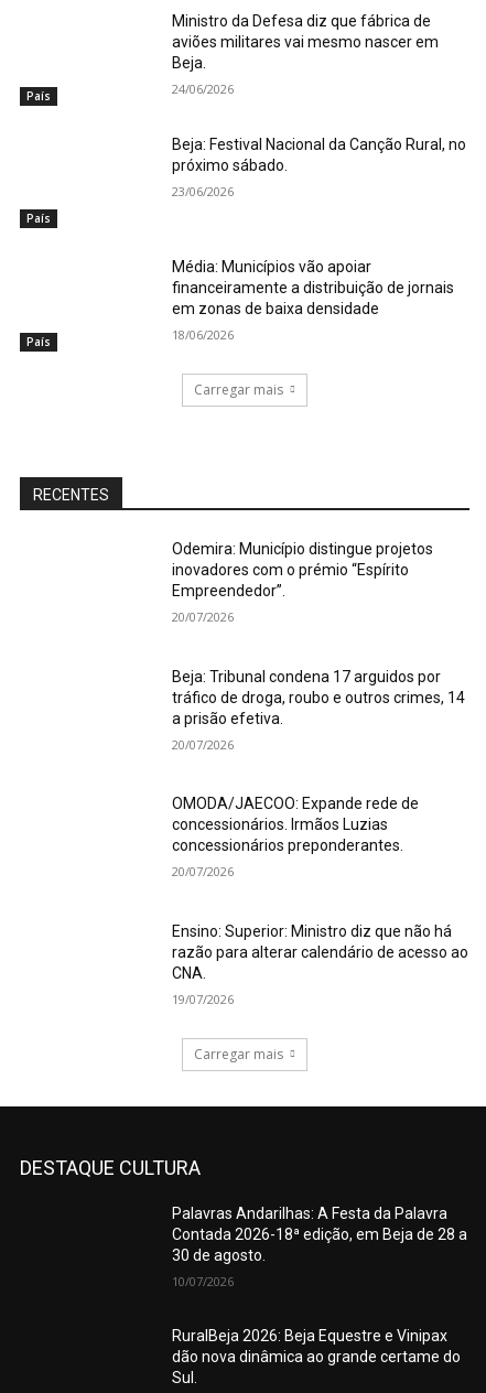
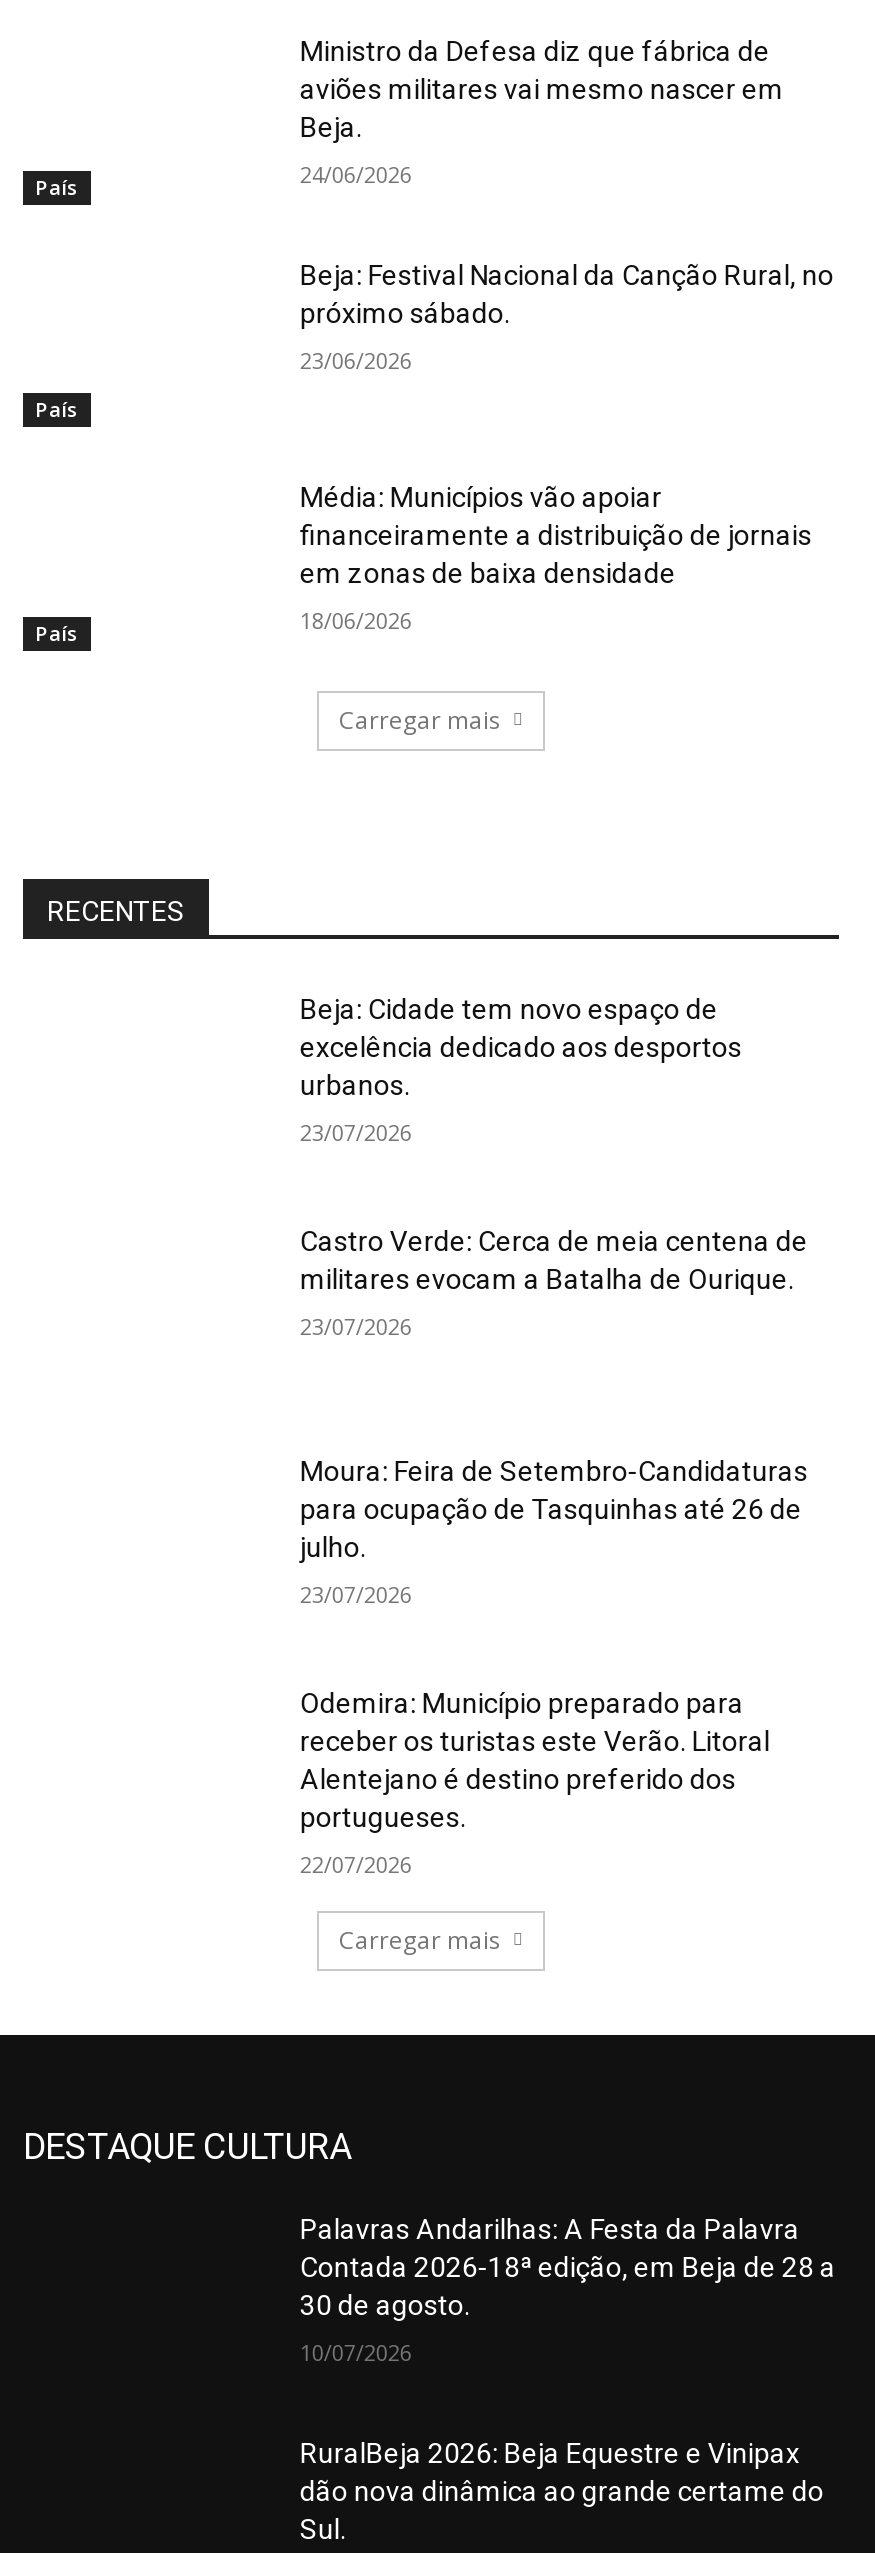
[172,540,434,600] Odemira: Município distingue projetos | inovadores com o prémio “Espírito | Empreendedor”. -> [300,993,742,1101] Beja: Cidade tem novo espaço de | excelência dedicado aos desportos | urbanos.
[172,608,234,625] 20/07/2026 -> [300,1117,412,1147] 23/07/2026
[172,668,466,727] Beja: Tribunal condena 17 arguidos por | tráfico de droga, roubo e outros crimes, 14 | a prisão efetiva. -> [300,1225,808,1295] Castro Verde: Cerca de meia centena de | militares evocam a Batalha de Ourique.
[172,736,234,752] 20/07/2026 -> [300,1311,412,1341] 23/07/2026
[172,795,419,855] OMODA/JAECOO: Expande rede de | concessionários. Irmãos Luzias | concessionários preponderantes. -> [300,1456,808,1564] Moura: Feira de Setembro-Candidaturas | para ocupação de Tasquinhas até 26 de | julho.
[172,863,234,880] 20/07/2026 -> [300,1580,412,1610] 23/07/2026
[172,923,469,982] Ensino: Superior: Ministro diz que não há | razão para alterar calendário de acesso ao | CNA. -> [300,1687,770,1833] Odemira: Município preparado para | receber os turistas este Verão. Litoral | Alentejano é destino preferido dos | portugueses.
[172,991,234,1007] 19/07/2026 -> [300,1849,412,1879] 22/07/2026

